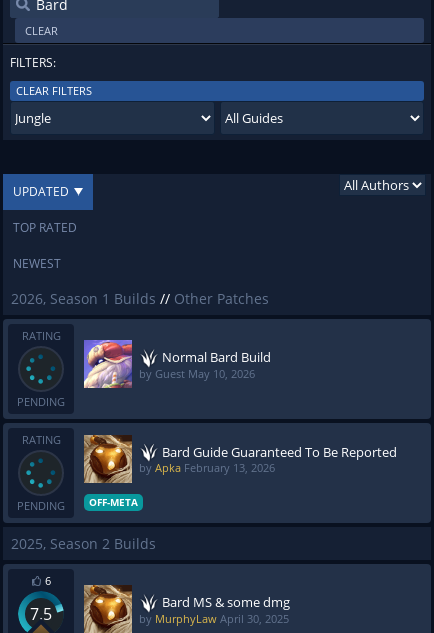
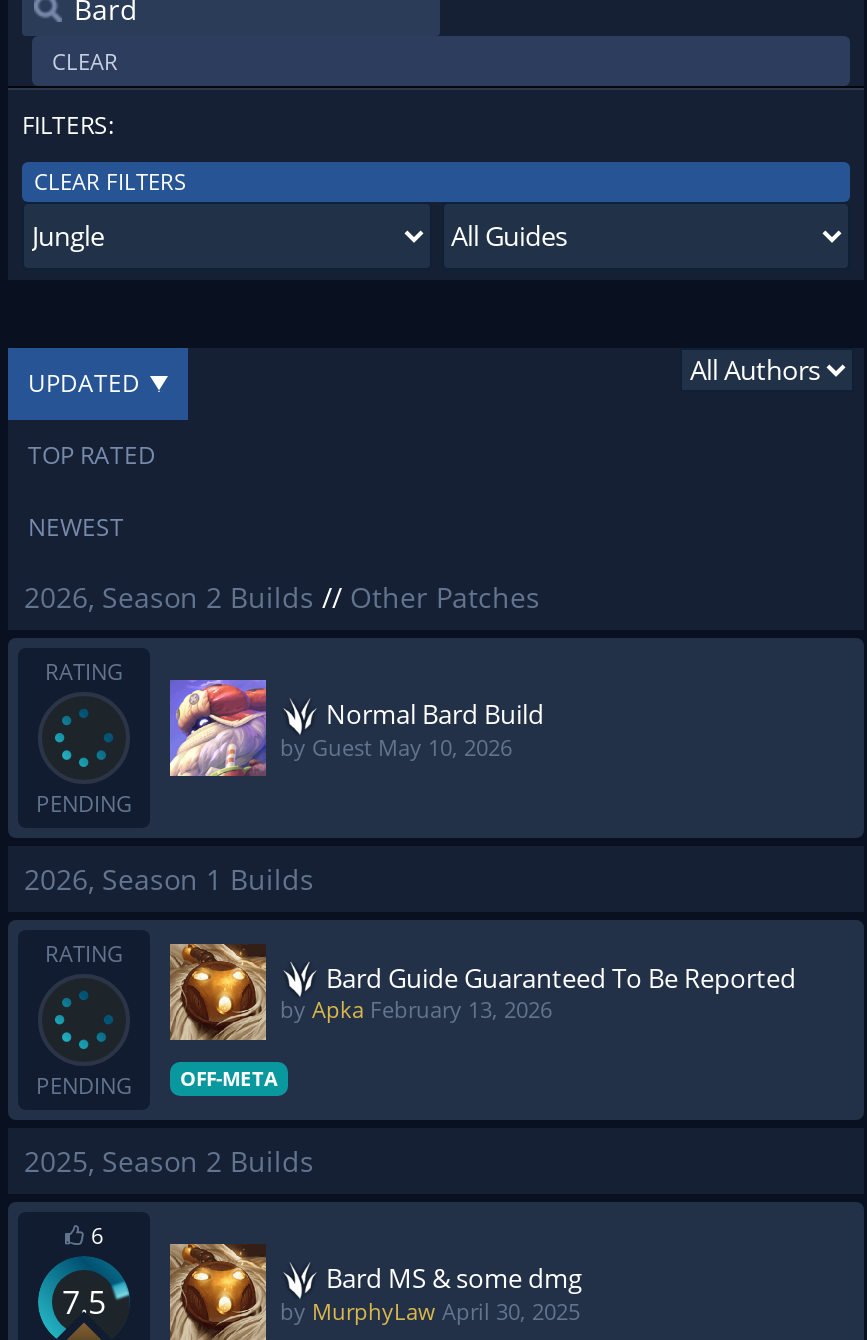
[11,289,269,308] 2026, Season 1 Builds // Other Patches -> [24,578,540,616] 2026, Season 2 Builds // Other Patches
none -> [24,860,314,898] 2026, Season 1 Builds

